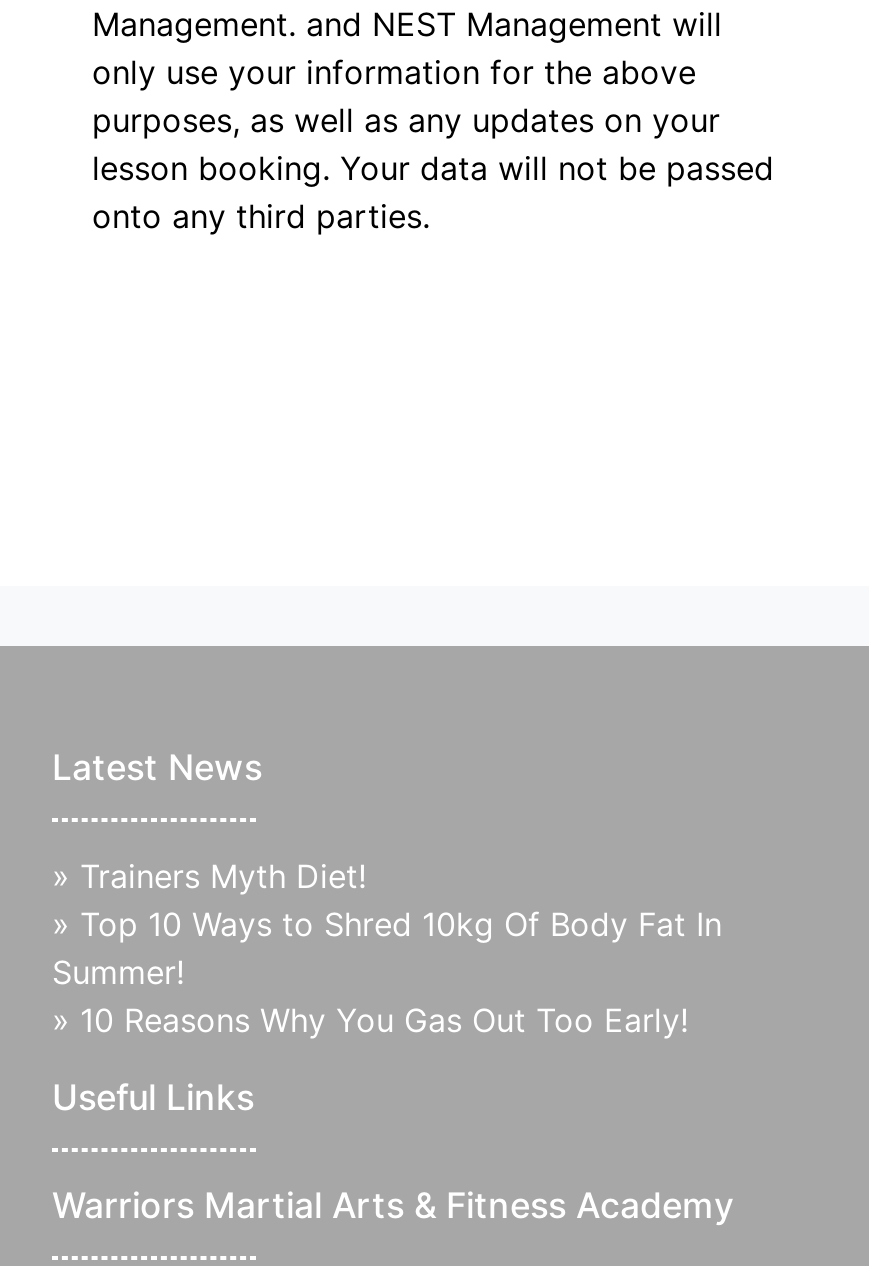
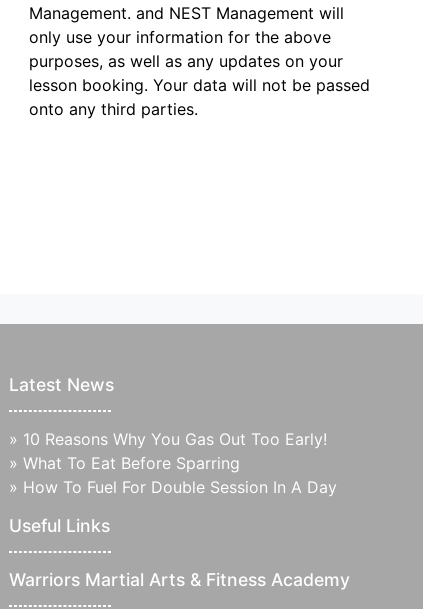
[52,857,722,993] » Trainers Myth Diet! | » Top 10 Ways to Shred 10kg Of Body Fat In | Summer! -> none
moved [52,1001,688,1041] -> [9,428,327,448]: » 10 Reasons Why You Gas Out Too Early!
none -> [9,452,337,496] » What To Eat Before Sparring | » How To Fuel For Double Session In A Day

